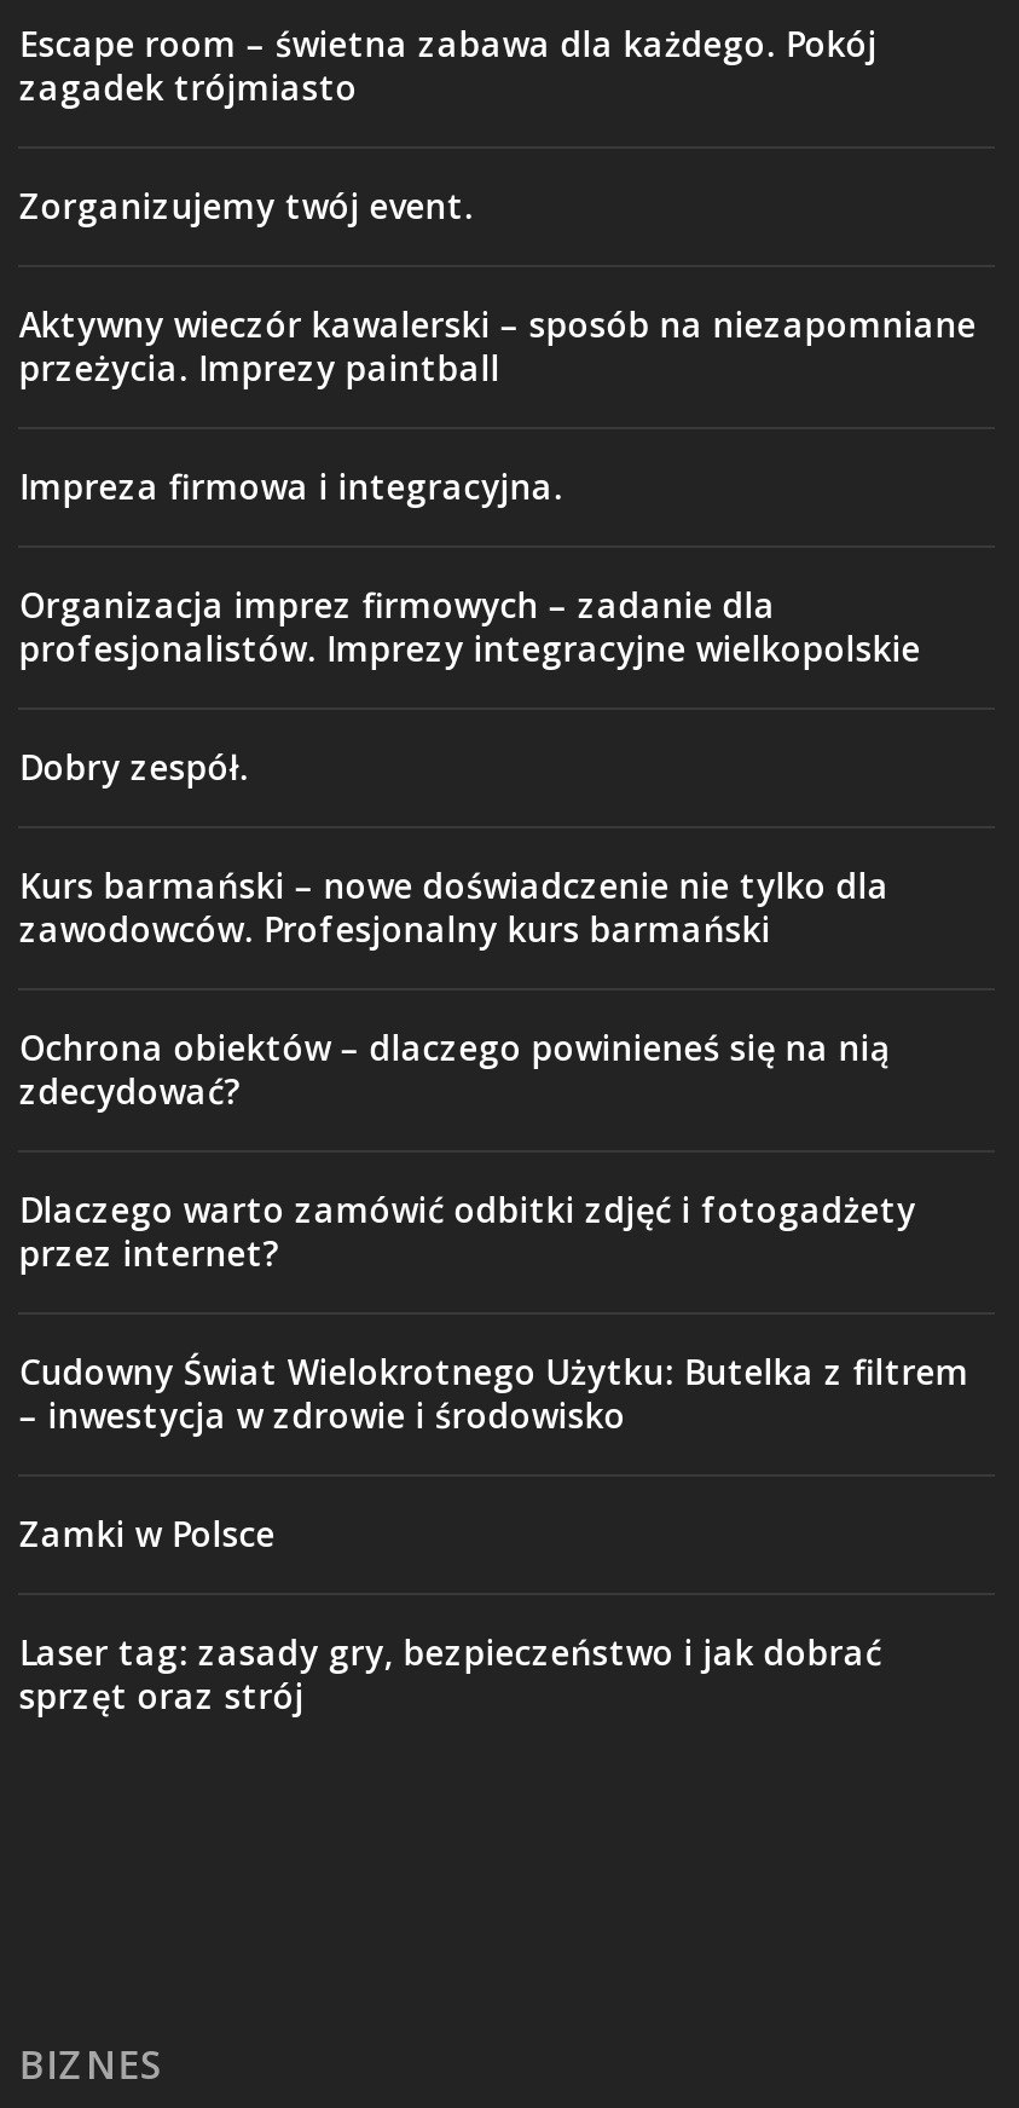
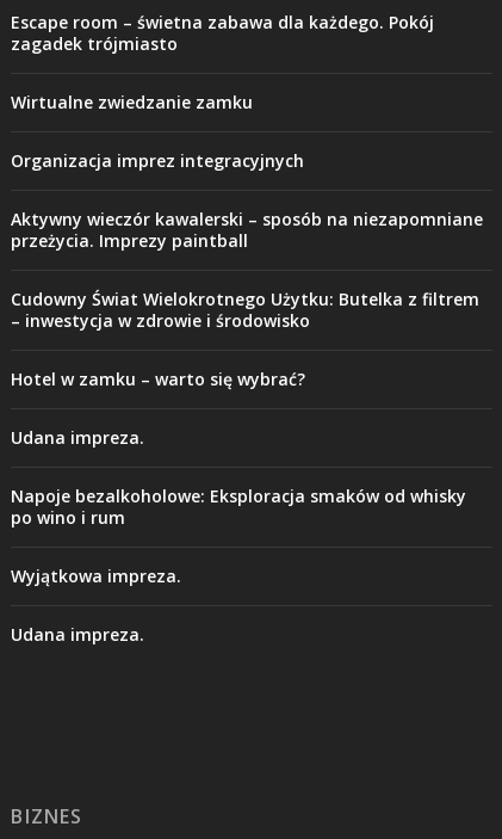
[19,182,474,228] Zorganizujemy twój event. -> [11,90,305,171] Wirtualne zwiedzanie zamku | Organizacja imprez integracyjnych
moved [19,300,976,390] -> [11,207,483,251]: Aktywny wieczór kawalerski – sposób na niezapomniane | przeżycia. Imprezy paintball
[19,462,921,1275] Impreza firmowa i integracyjna. | Organizacja imprez firmowych – zadanie dla | profesjonalistów. Imprezy integracyjne wielkopolskie | Dobry zespół. | Kurs barmański – nowe doświadczenie nie tylko dla | zawodowców. Profesjonalny kurs barmański | Ochrona obiektów – dlaczego powinieneś się na nią | zdecydować? | Dlaczego warto zamówić odbitki zdjęć i fotogadżety | przez internet? -> none
moved [19,1348,969,1437] -> [11,287,480,331]: Cudowny Świat Wielokrotnego Użytku: Butelka z filtrem | – inwestycja w zdrowie i środowisko
[19,1510,882,1718] Zamki w Polsce | Laser tag: zasady gry, bezpieczeństwo i jak dobrać | sprzęt oraz strój -> [11,367,467,645] Hotel w zamku – warto się wybrać? | Udana impreza. | Napoje bezalkoholowe: Eksploracja smaków od whisky | po wino i rum | Wyjątkowa impreza. | Udana impreza.

